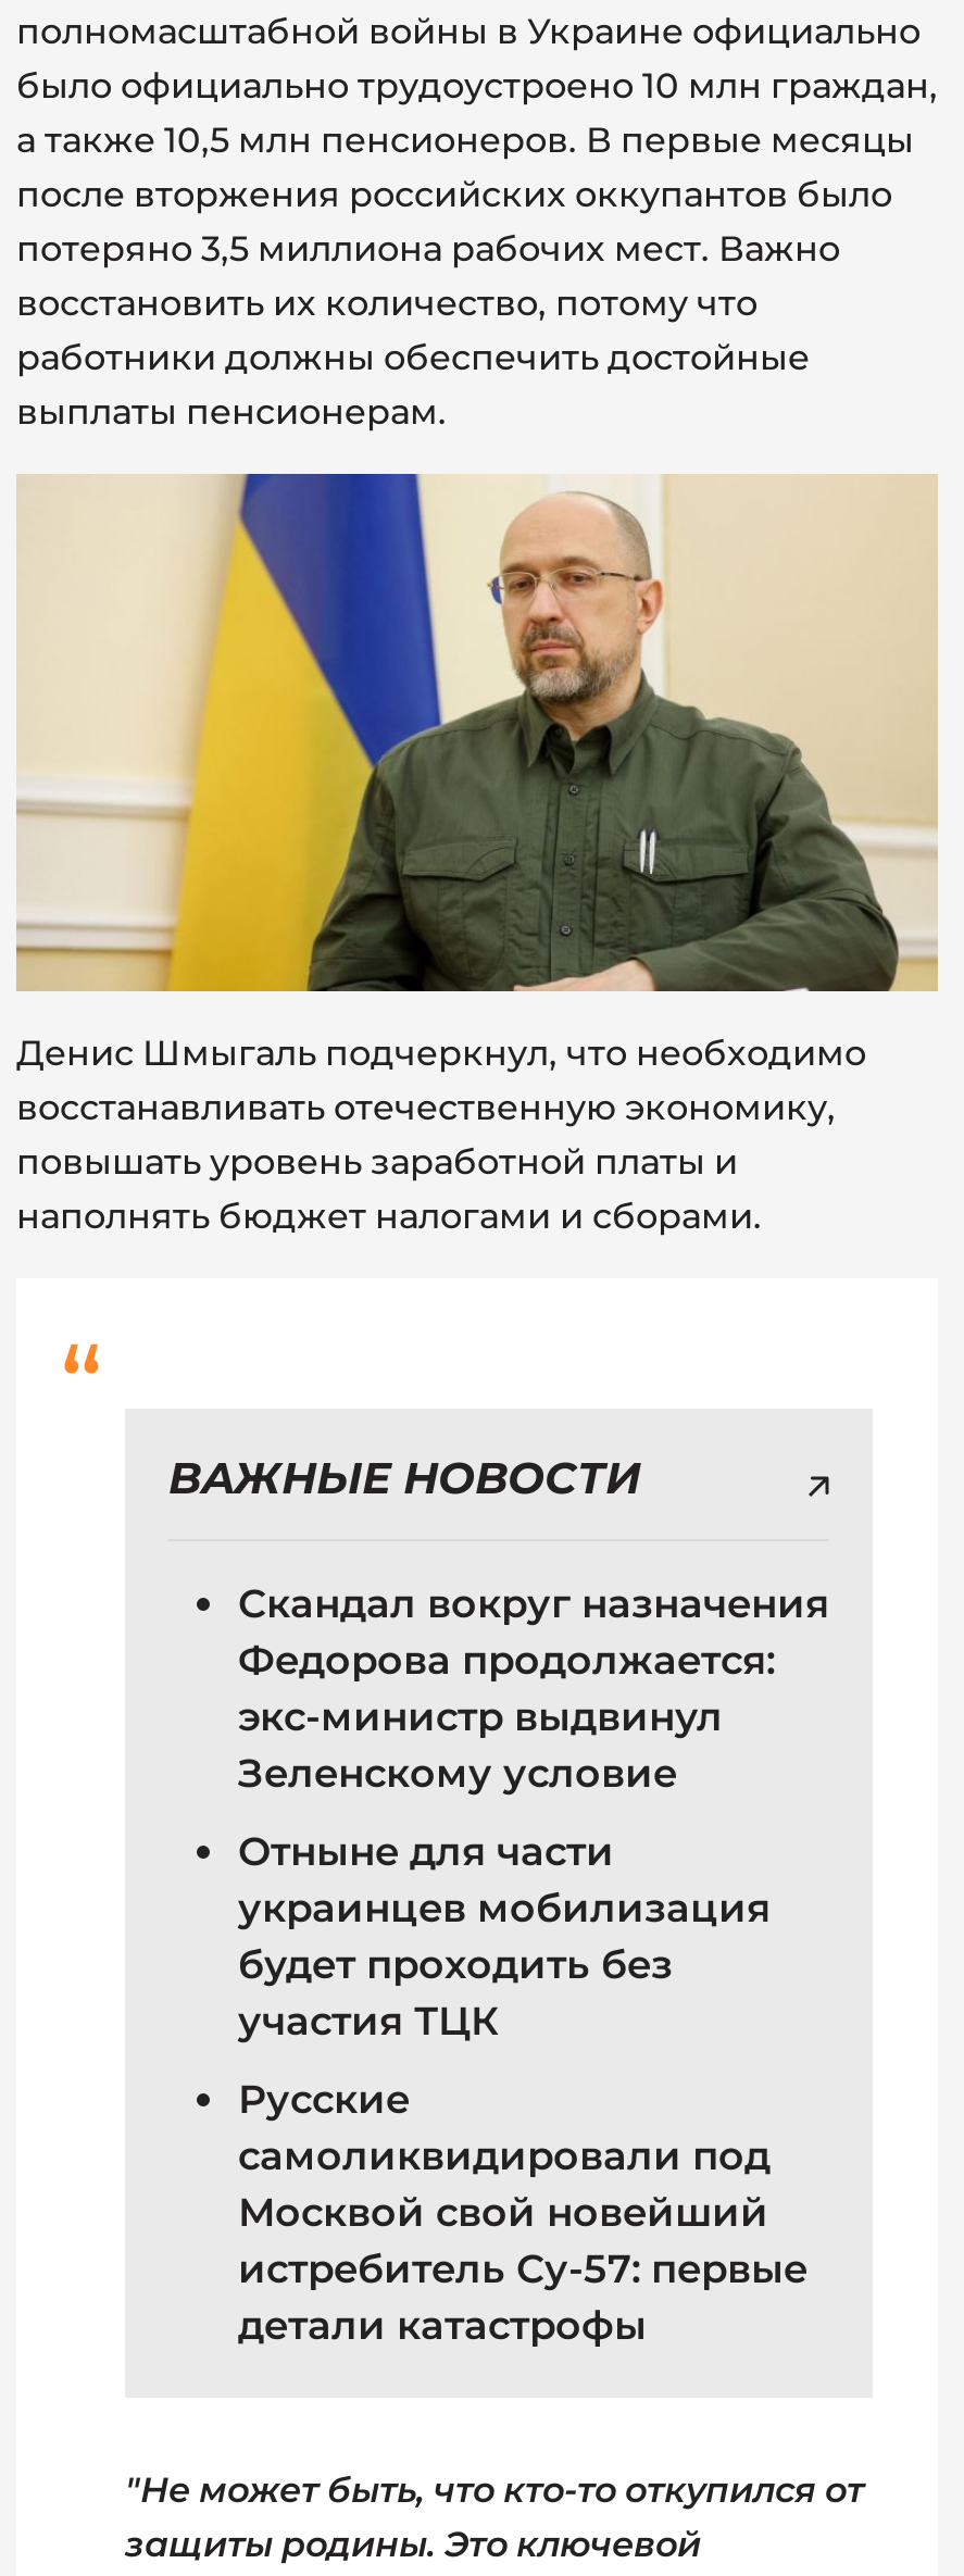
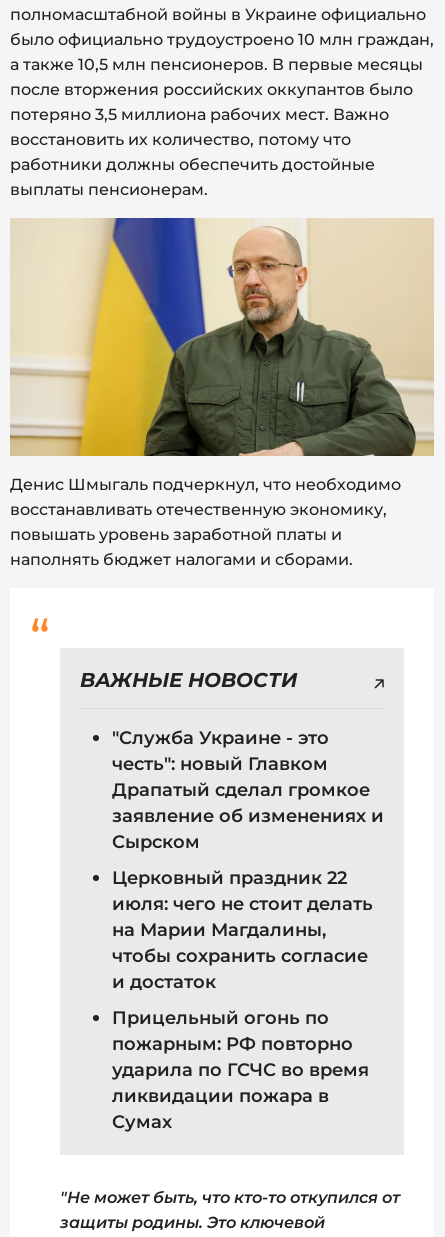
[238,1581,829,1798] Скандал вокруг назначения | Федорова продолжается: | экс-министр выдвинул | Зеленскому условие -> [112,727,384,853] "Служба Украине - это | честь": новый Главком | Драпатый сделал громкое | заявление об изменениях и | Сырском
[238,1829,771,2046] Отныне для части | украинцев мобилизация | будет проходить без | участия ТЦК -> [112,867,373,993] Церковный праздник 22 | июля: чего не стоит делать | на Марии Магдалины, | чтобы сохранить согласие | и достаток
[238,2076,807,2350] Русские | самоликвидировали под | Москвой свой новейший | истребитель Су-57: первые | детали катастрофы -> [112,1007,369,1133] Прицельный огонь по | пожарным: РФ повторно | ударила по ГСЧС во время | ликвидации пожара в | Сумах

